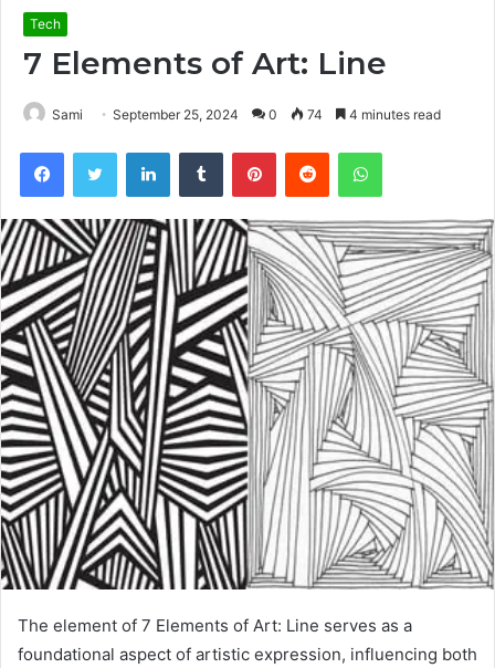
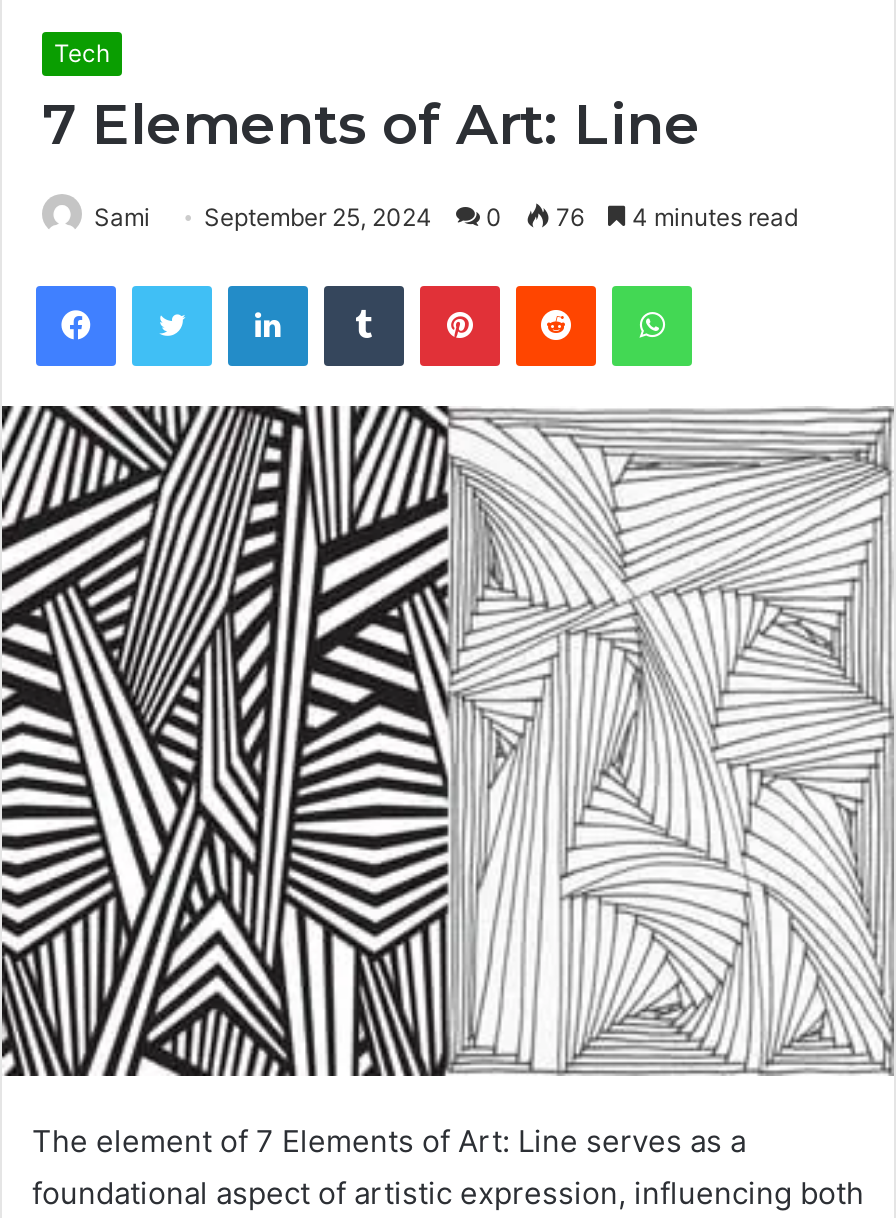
[52,106,441,123] Sami September 25, 2024 0 74 4 minutes read -> [94,202,798,232] Sami September 25, 2024 0 76 4 minutes read

